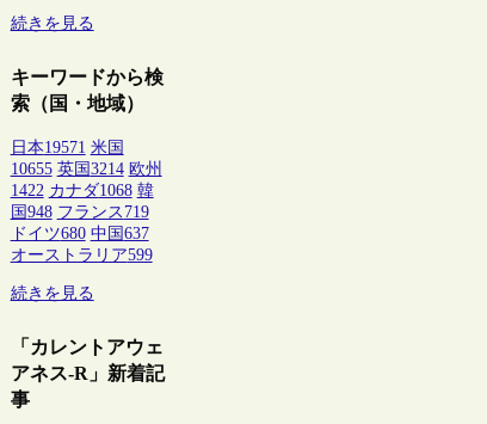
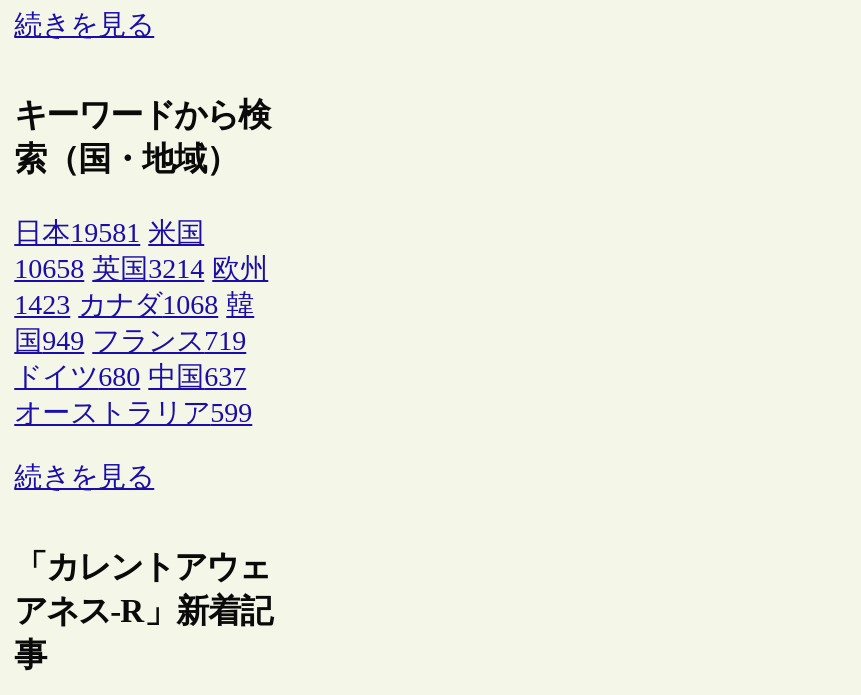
[10,138,124,156] 日本19571 米国 -> [14,217,204,247] 日本19581 米国
[10,160,162,177] 10655 英国3214 欧州 -> [14,253,268,283] 10658 英国3214 欧州
[10,181,154,199] 1422 カナダ1068 韓 -> [14,289,254,319] 1423 カナダ1068 韓
[10,203,149,220] 国948 フランス719 -> [14,325,246,355] 国949 フランス719

